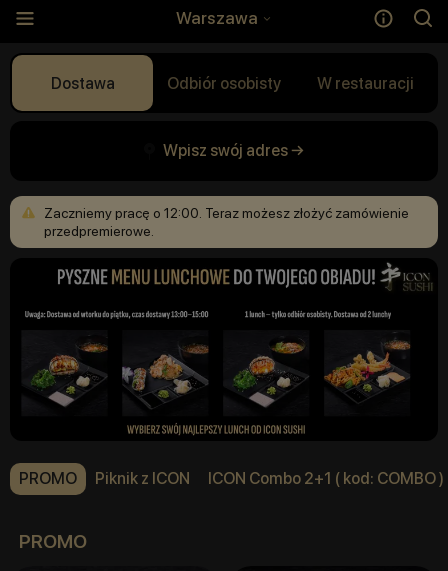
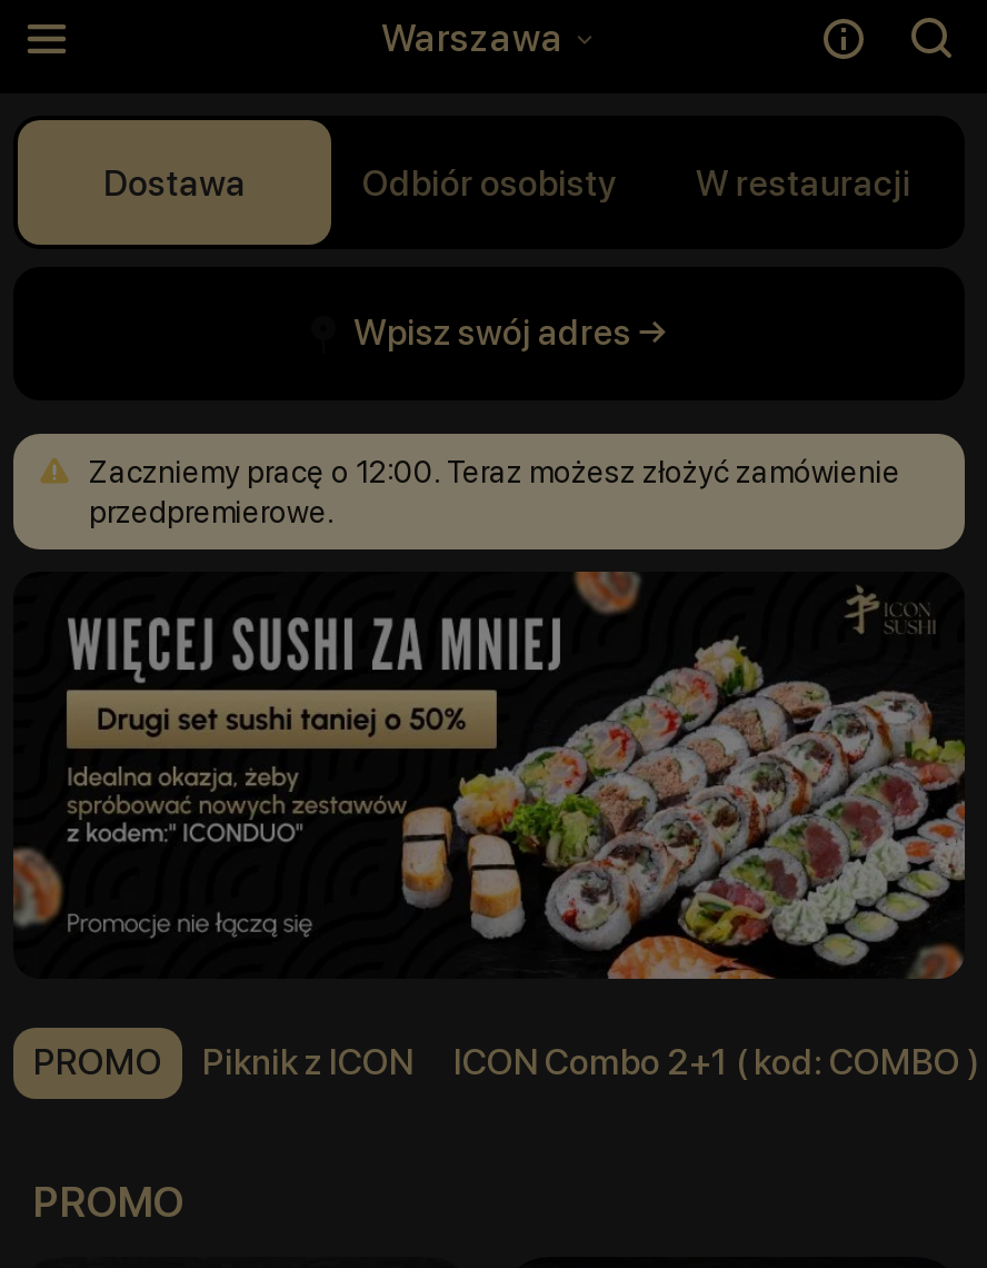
[10,258,438,441] [image] -> [11,569,967,981] [image]

